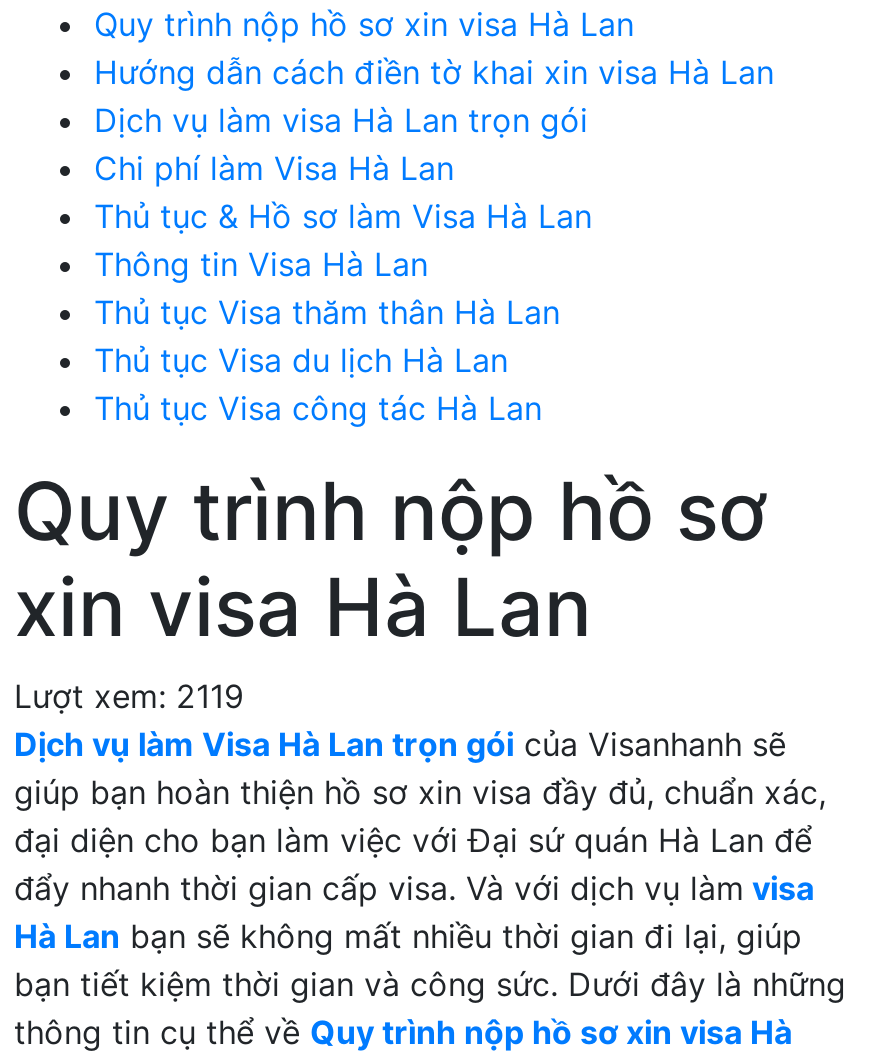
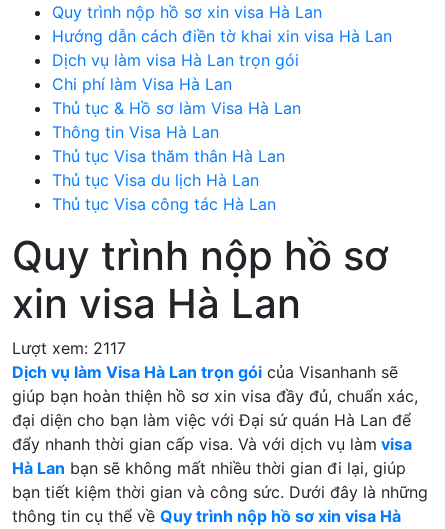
[14,677,244,717] Lượt xem: 2119 -> [12,338,126,358] Lượt xem: 2117

